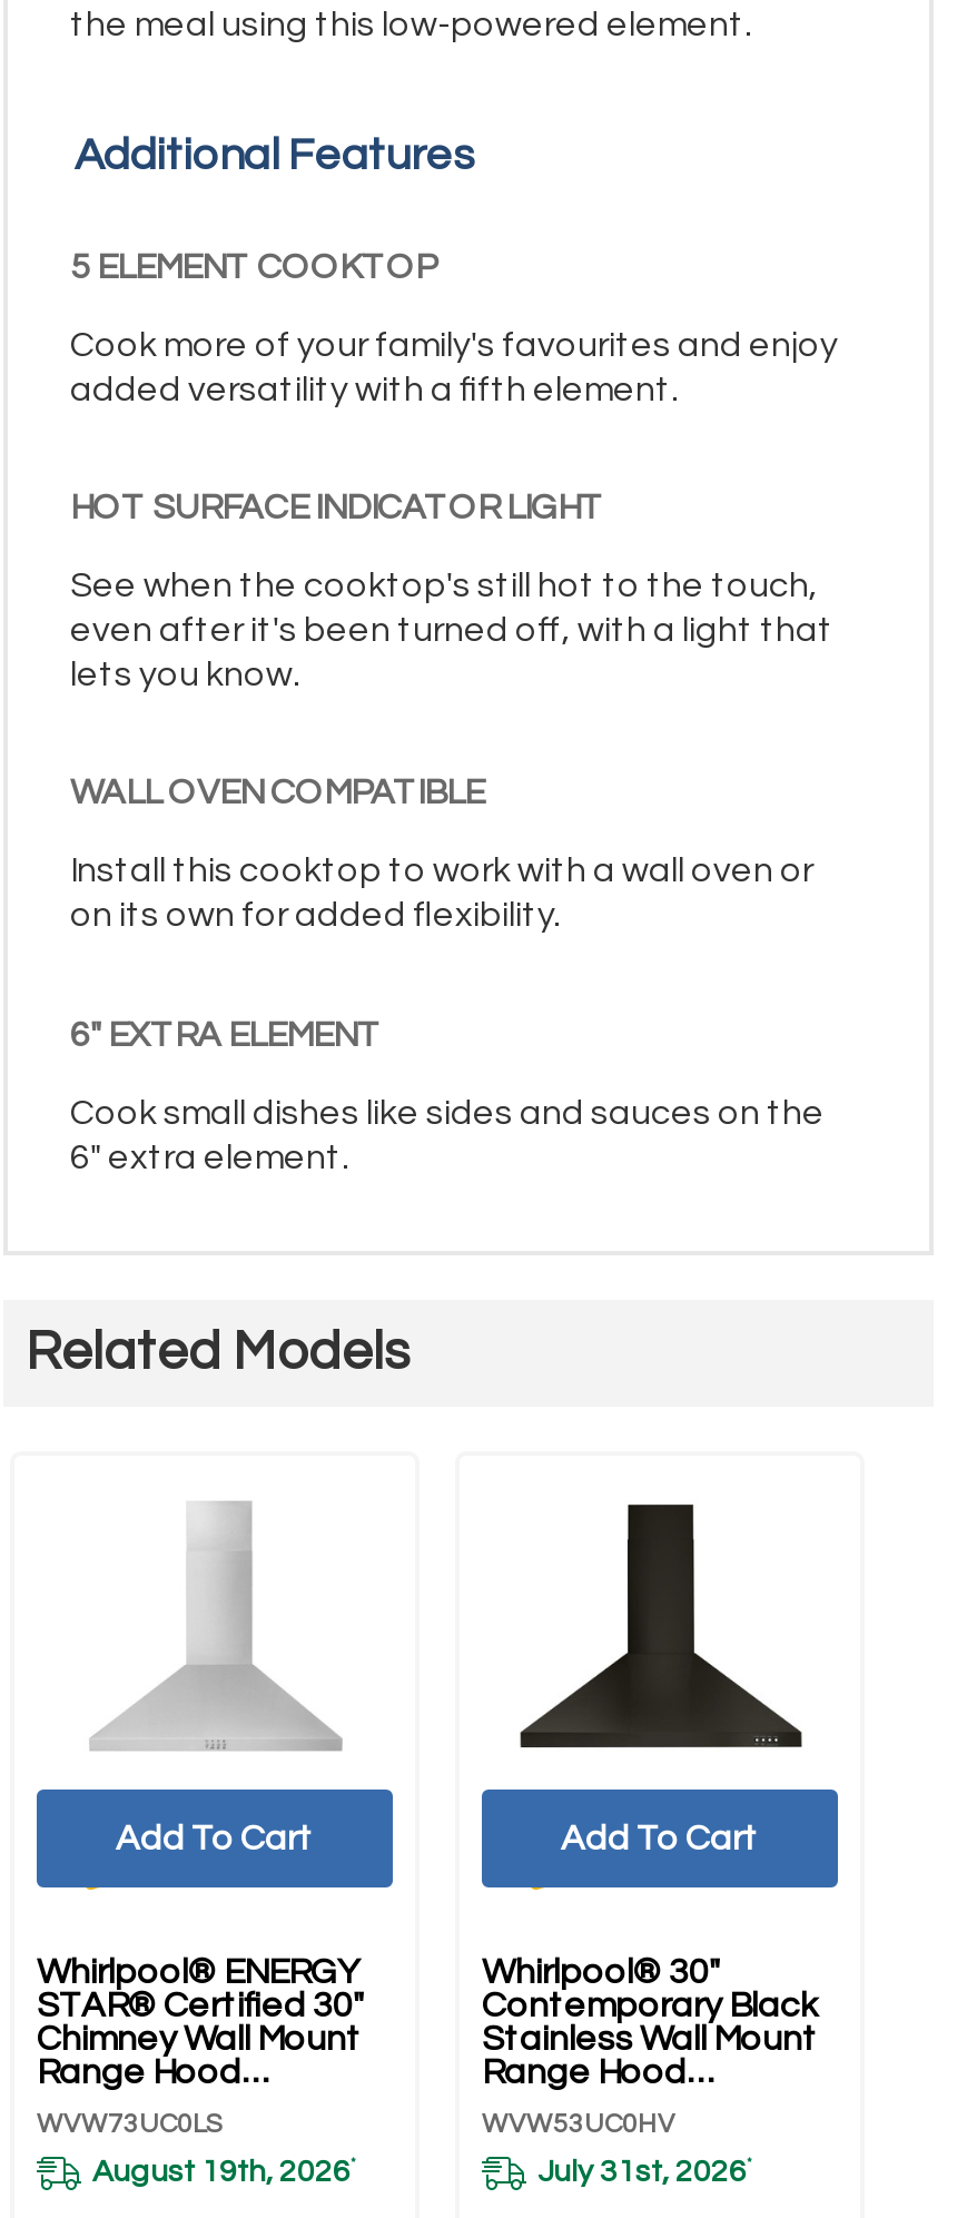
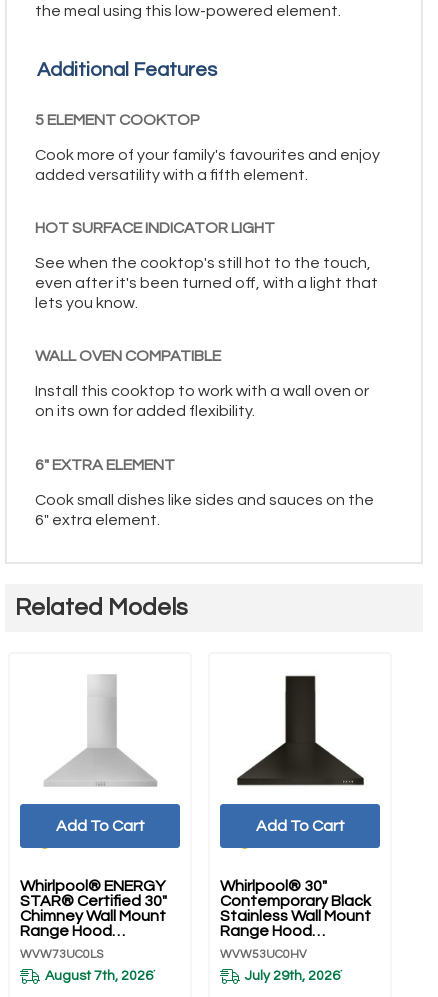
[92,2156,351,2187] August 19th, 2026 -> [45,969,153,983] August 7th, 2026
[537,2156,747,2187] July 31st, 2026 -> [245,969,340,983] July 29th, 2026

